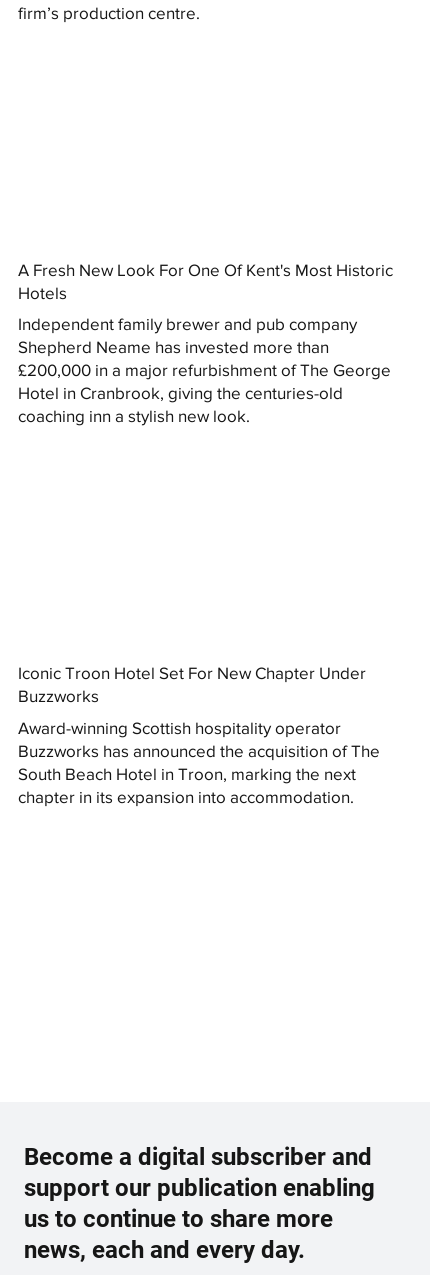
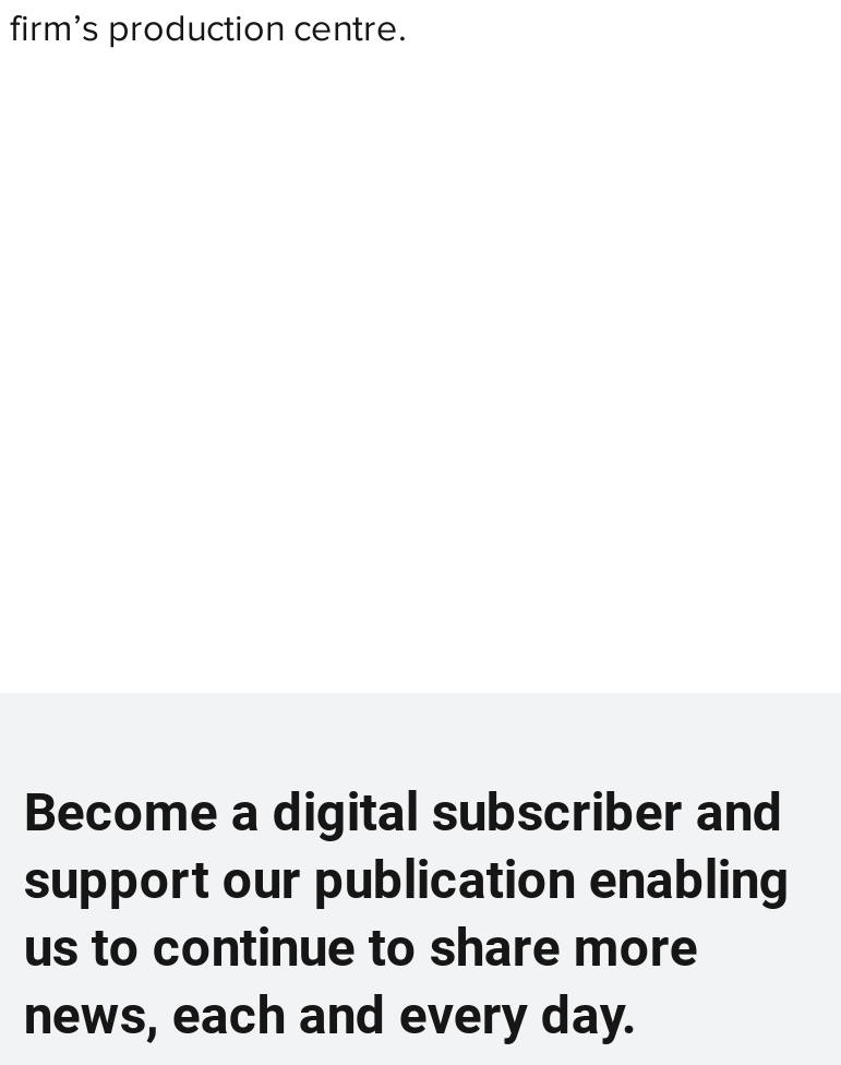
[18,259,393,425] A Fresh New Look For One Of Kent's Most Historic | Hotels | Independent family brewer and pub company | Shepherd Neame has invested more than | £200,000 in a major refurbishment of The George | Hotel in Cranbrook, giving the centuries-old | coaching inn a stylish new look. -> none
[18,663,380,806] Iconic Troon Hotel Set For New Chapter Under | Buzzworks | Award-winning Scottish hospitality operator | Buzzworks has announced the acquisition of The | South Beach Hotel in Troon, marking the next | chapter in its expansion into accommodation. -> none

